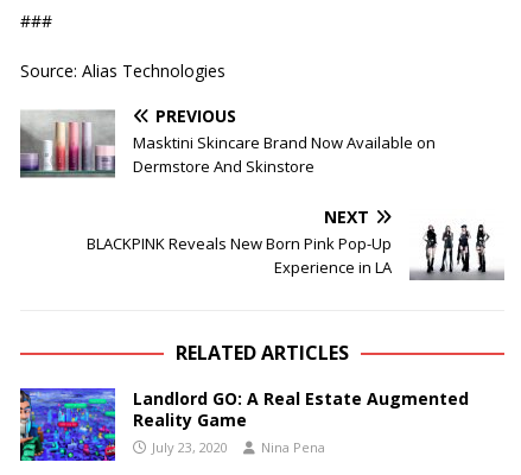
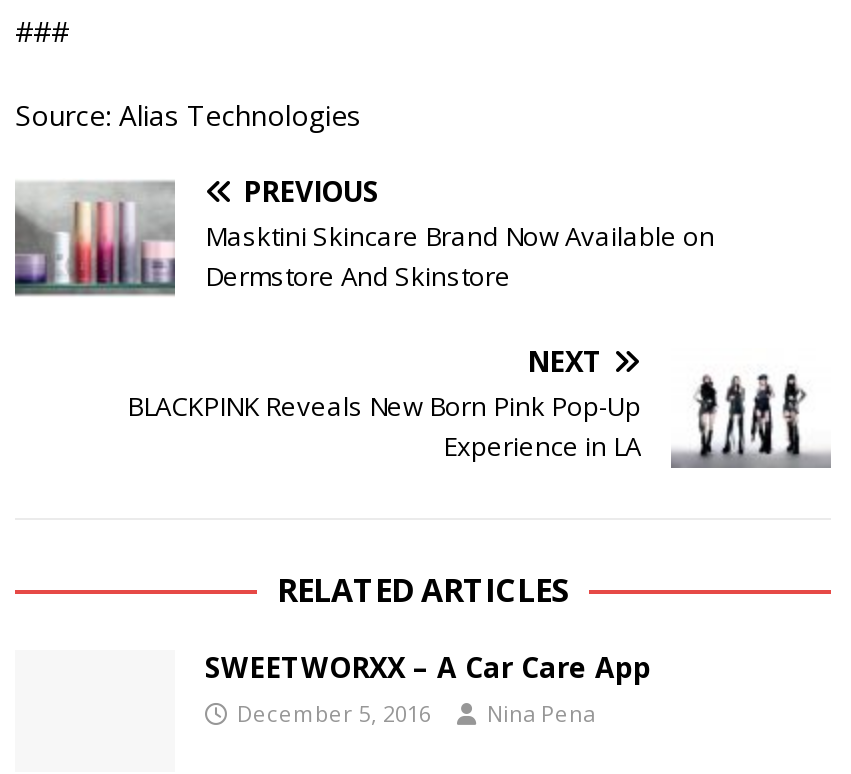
[19,387,116,462] [image] -> none
[133,388,469,457] Landlord GO: A Real Estate Augmented | Reality Game | July 23, 2020 -> [205,649,651,729] SWEETWORXX – A Car Care App | December 5, 2016

